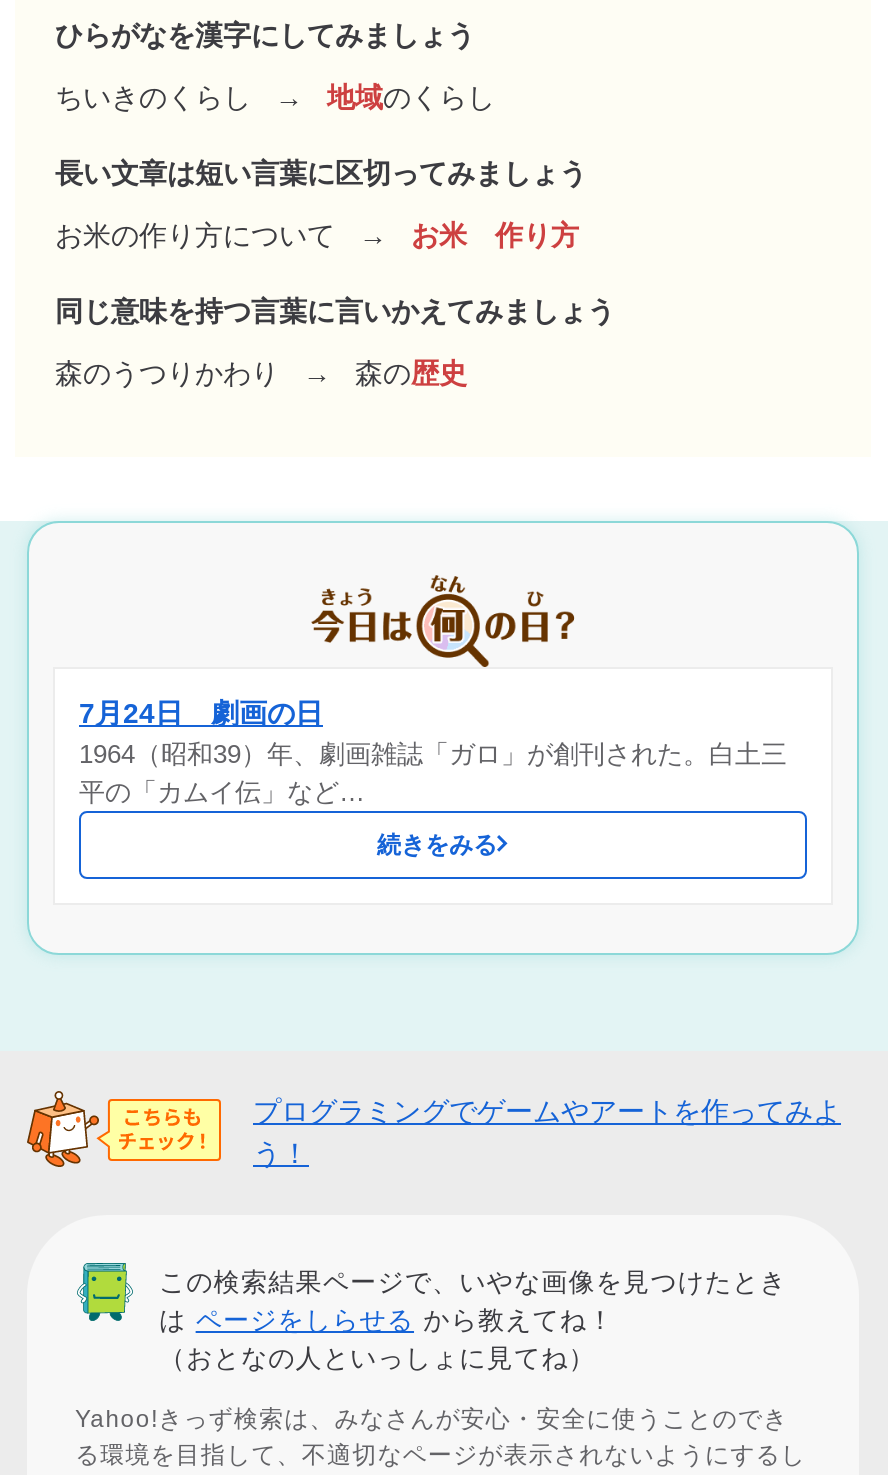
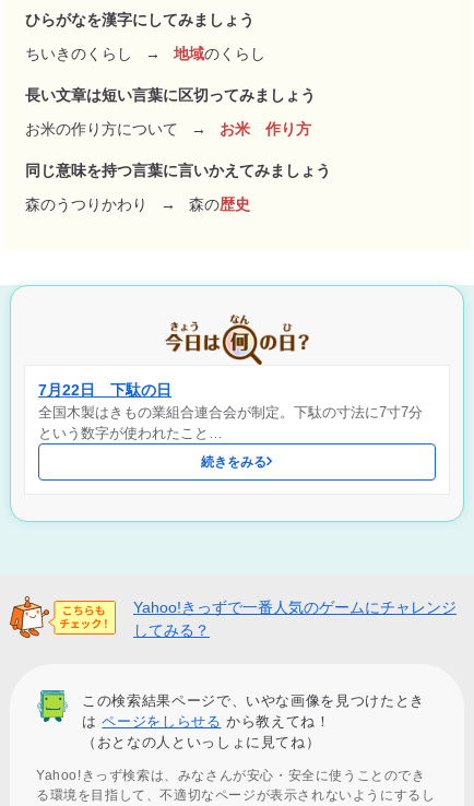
[79,697,787,807] 7月24日 劇画の日 | 1964（昭和39）年、劇画雑誌「ガロ」が創刊された。白土三 | 平の「カムイ伝」など… -> [38,381,423,441] 7月22日 下駄の日 | 全国木製はきもの業組合連合会が制定。下駄の寸法に7寸7分 | という数字が使われたこと…
[253,1095,841,1169] プログラミングでゲームやアートを作ってみよ | う！ -> [133,598,457,639] Yahoo!きっずで一番人気のゲームにチャレンジ | してみる？

